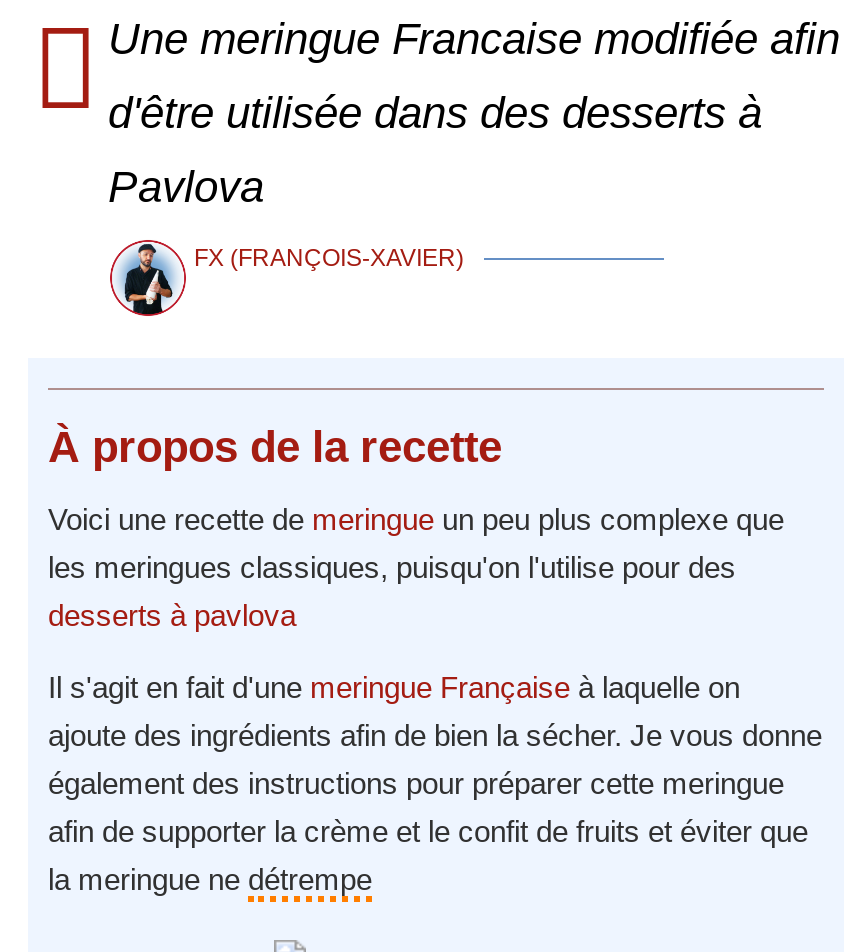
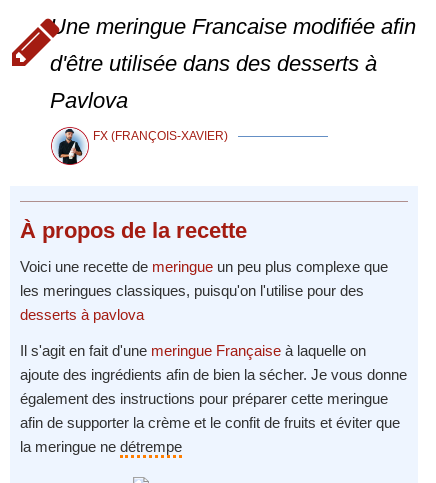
[32,24,106,118] [image] -> [11,18,50,67] [image]

